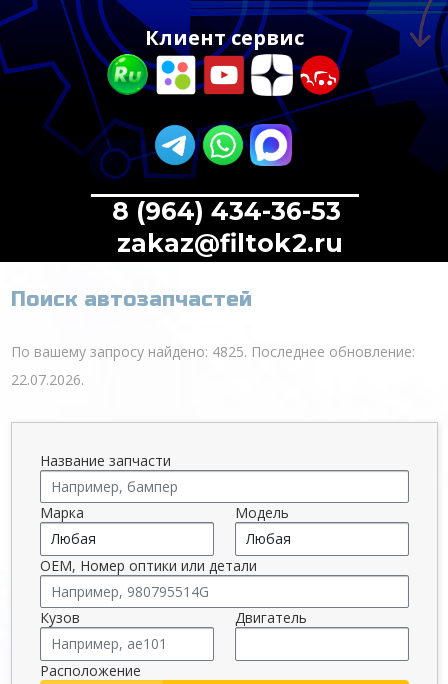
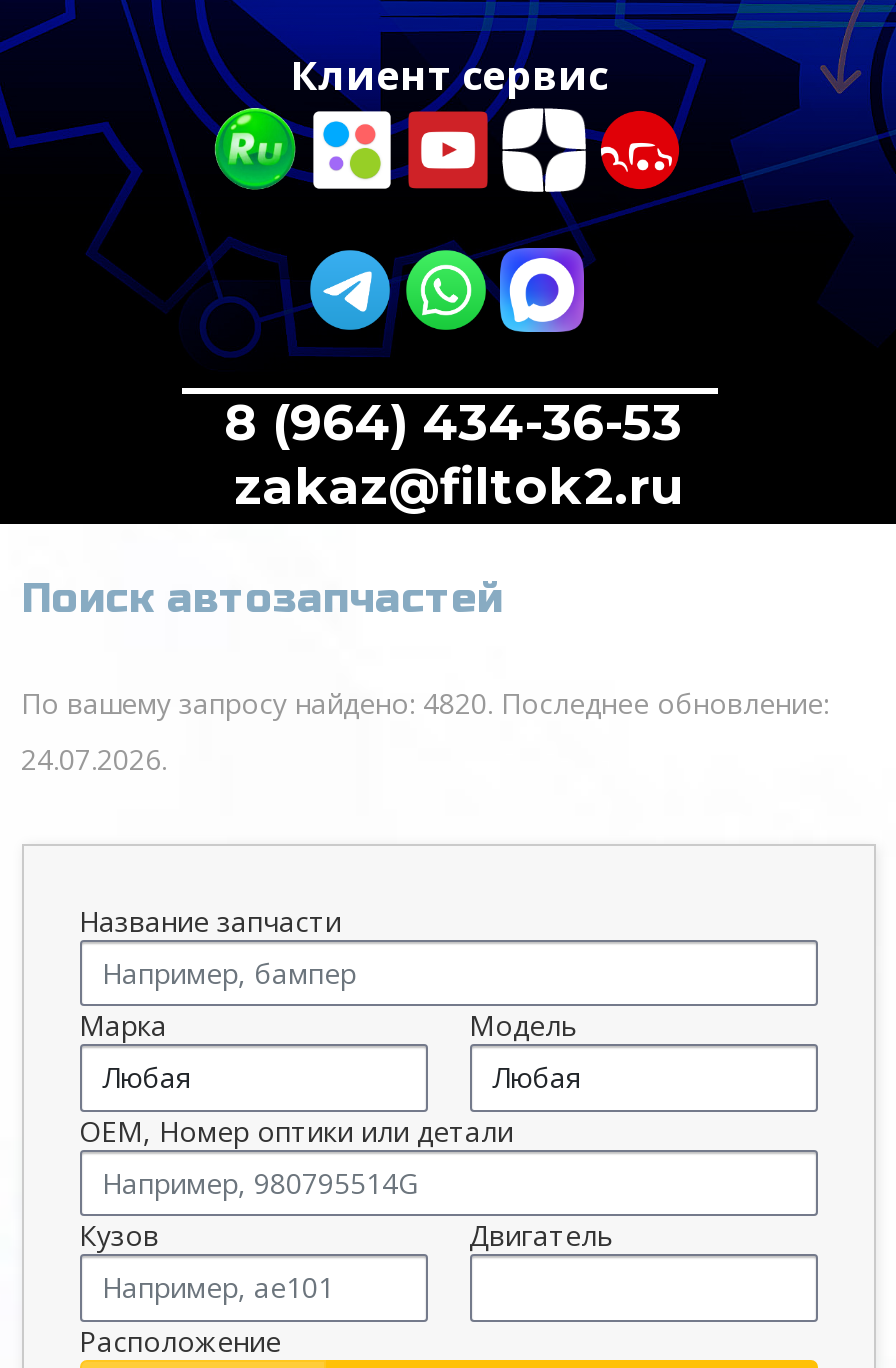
[10,342,414,361] По вашему запросу найдено: 4825. Последнее обновление: -> [21,683,829,721] По вашему запросу найдено: 4820. Последнее обновление:
[10,370,83,389] 22.07.2026. -> [21,739,167,777] 24.07.2026.

